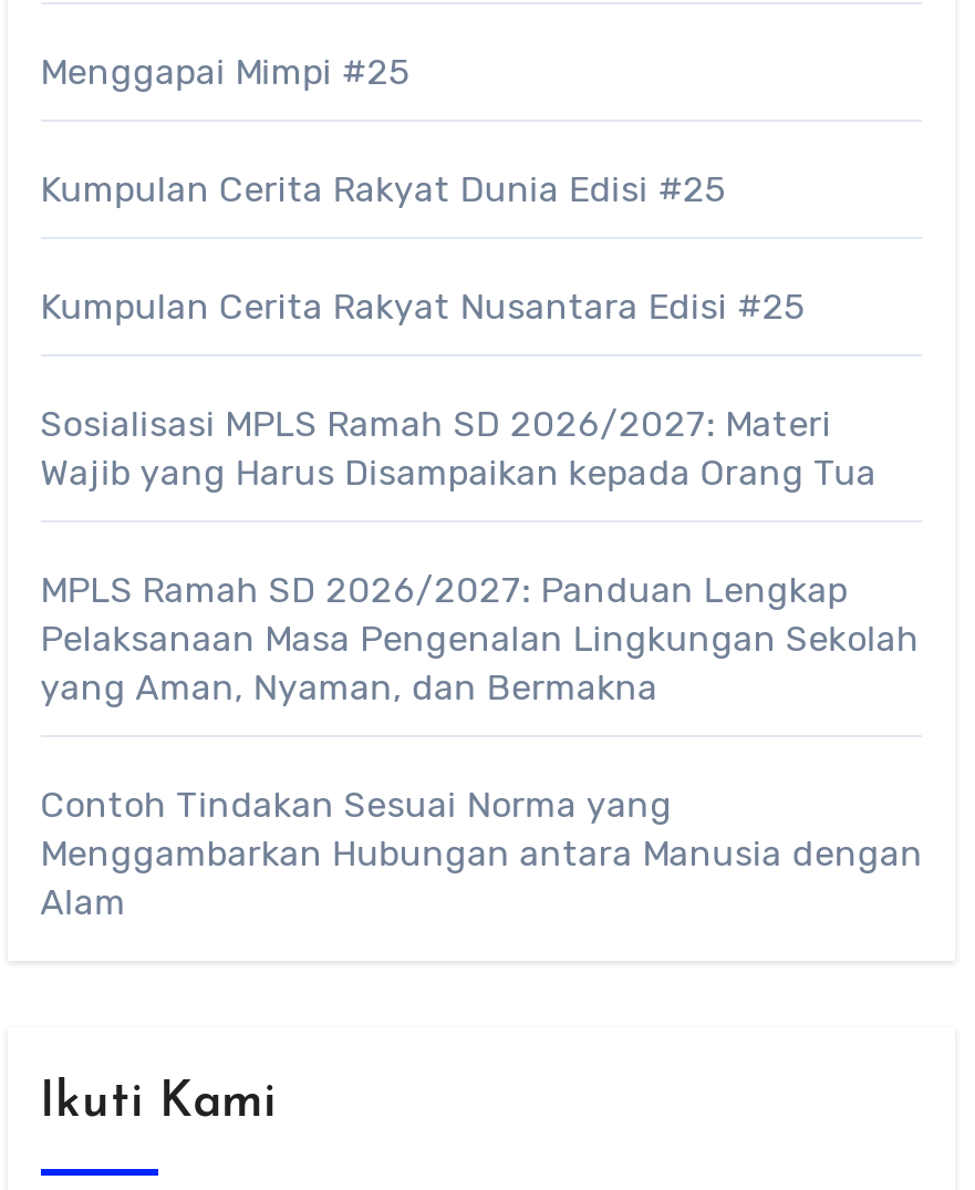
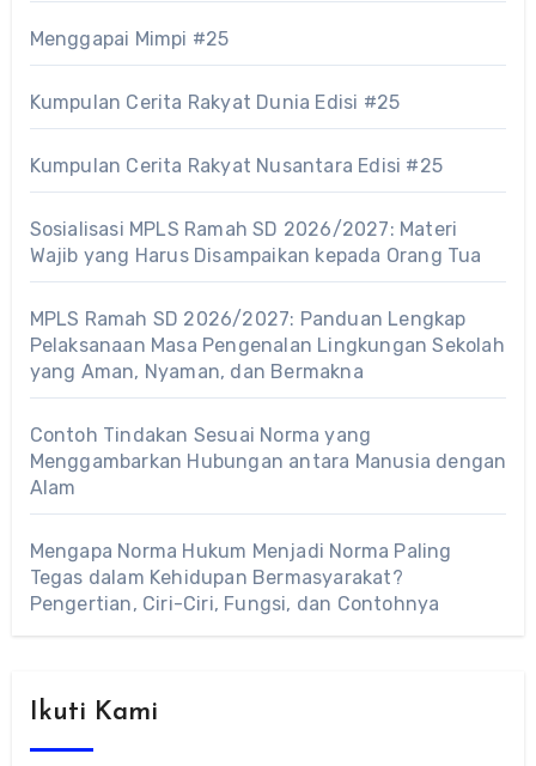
none -> [29,540,452,615] Mengapa Norma Hukum Menjadi Norma Paling | Tegas dalam Kehidupan Bermasyarakat? | Pengertian, Ciri-Ciri, Fungsi, dan Contohnya

